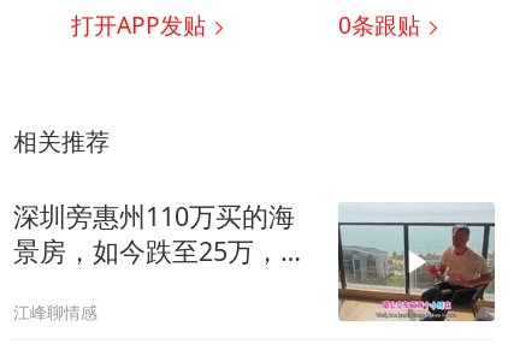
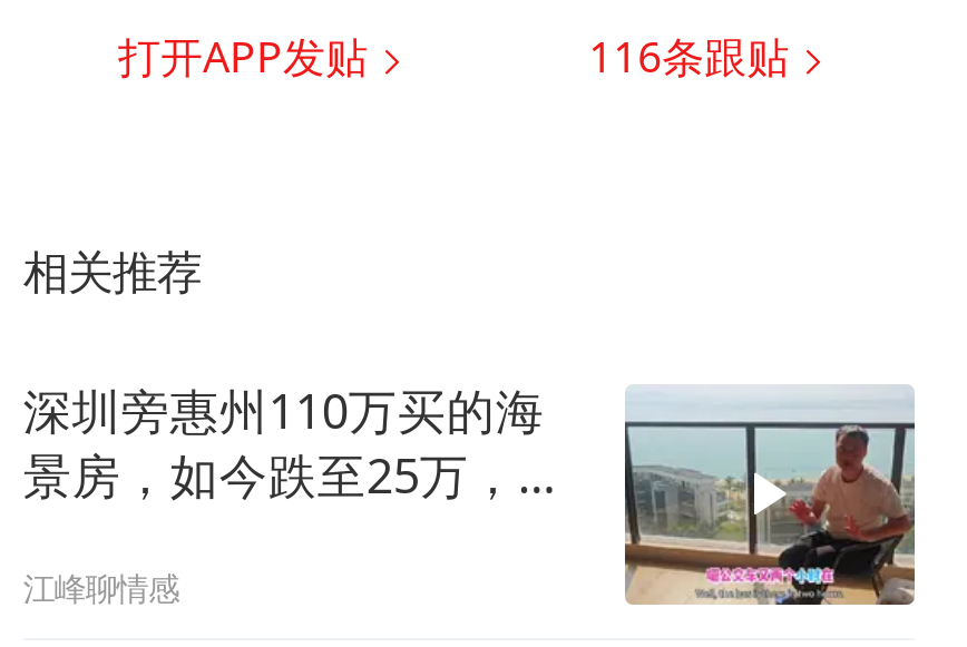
[338,10,426,41] 0条跟贴 -> [588,29,800,86] 116条跟贴

